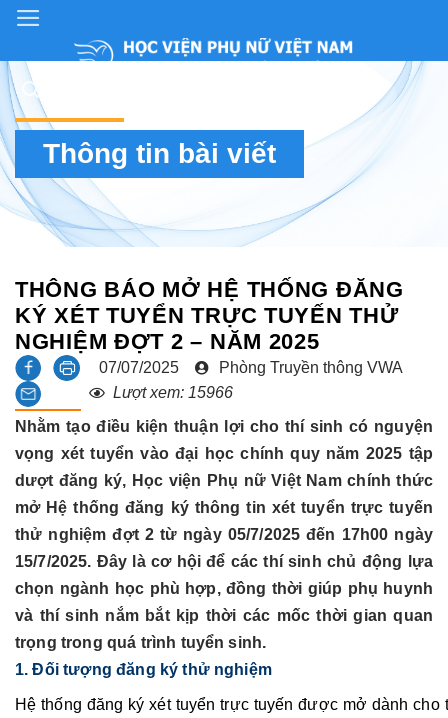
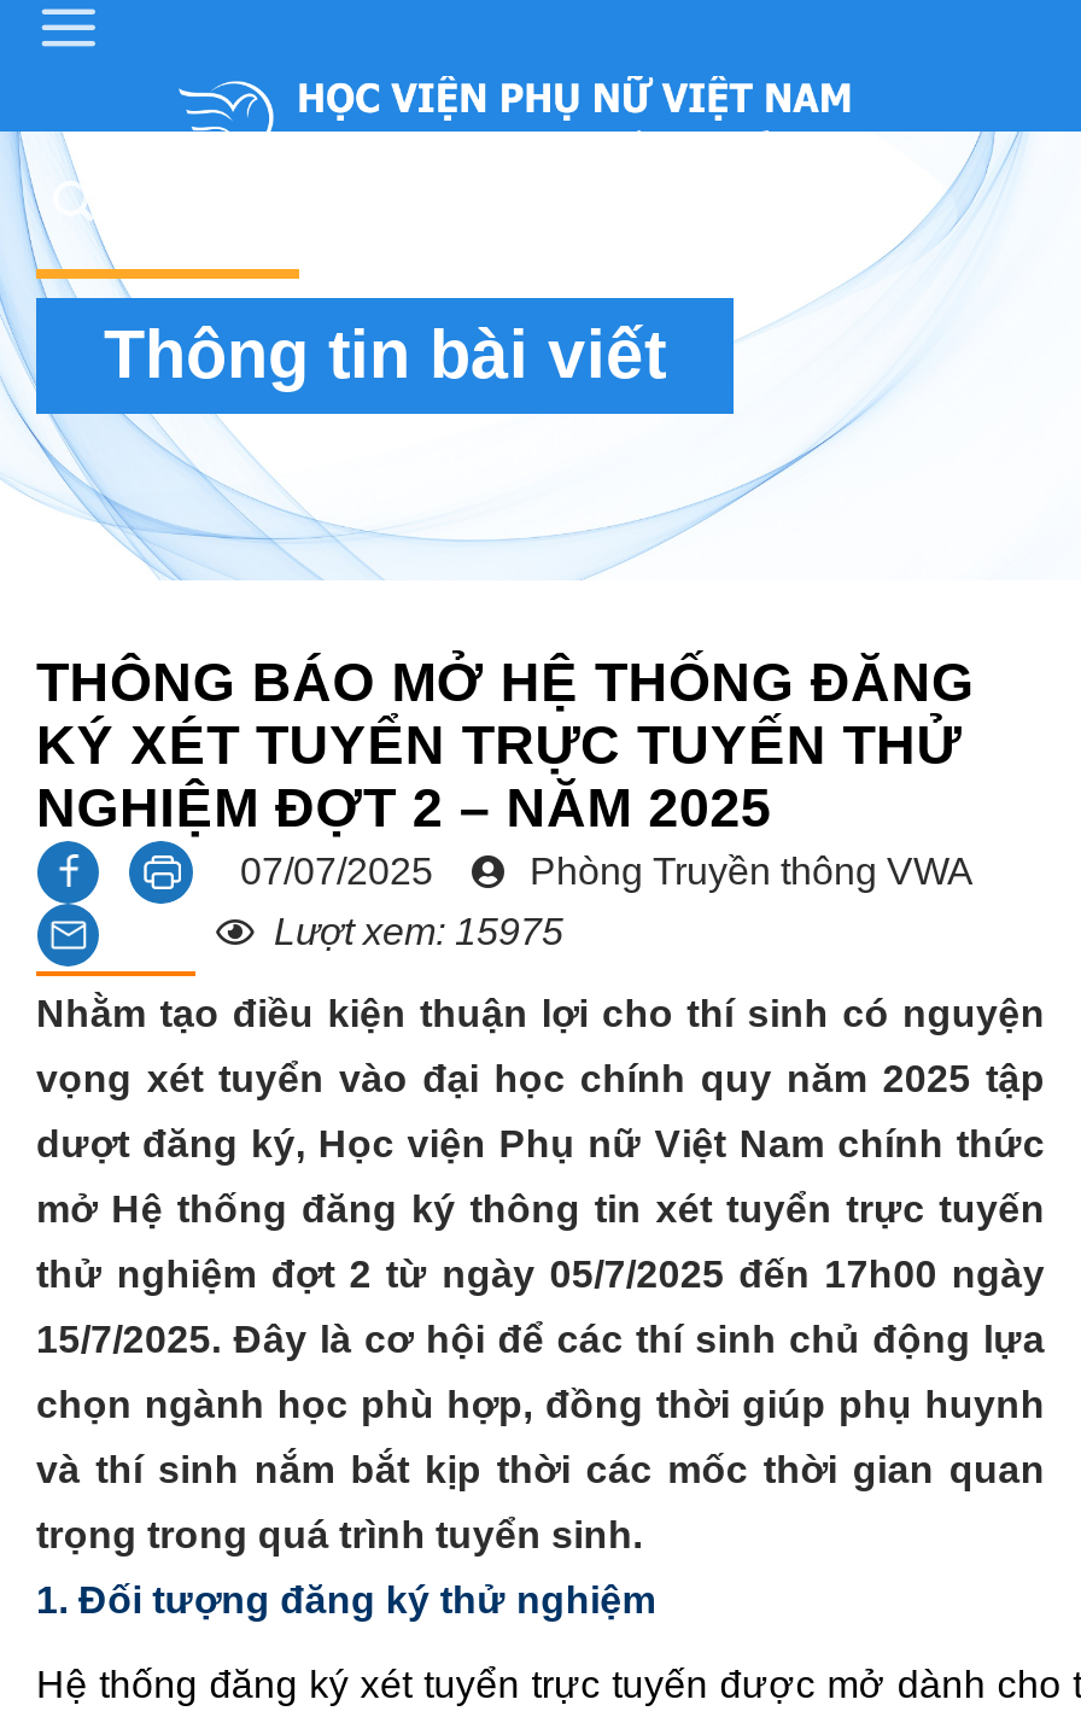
[113,384,233,401] Lượt xem: 15966 -> [274,911,563,952] Lượt xem: 15975

